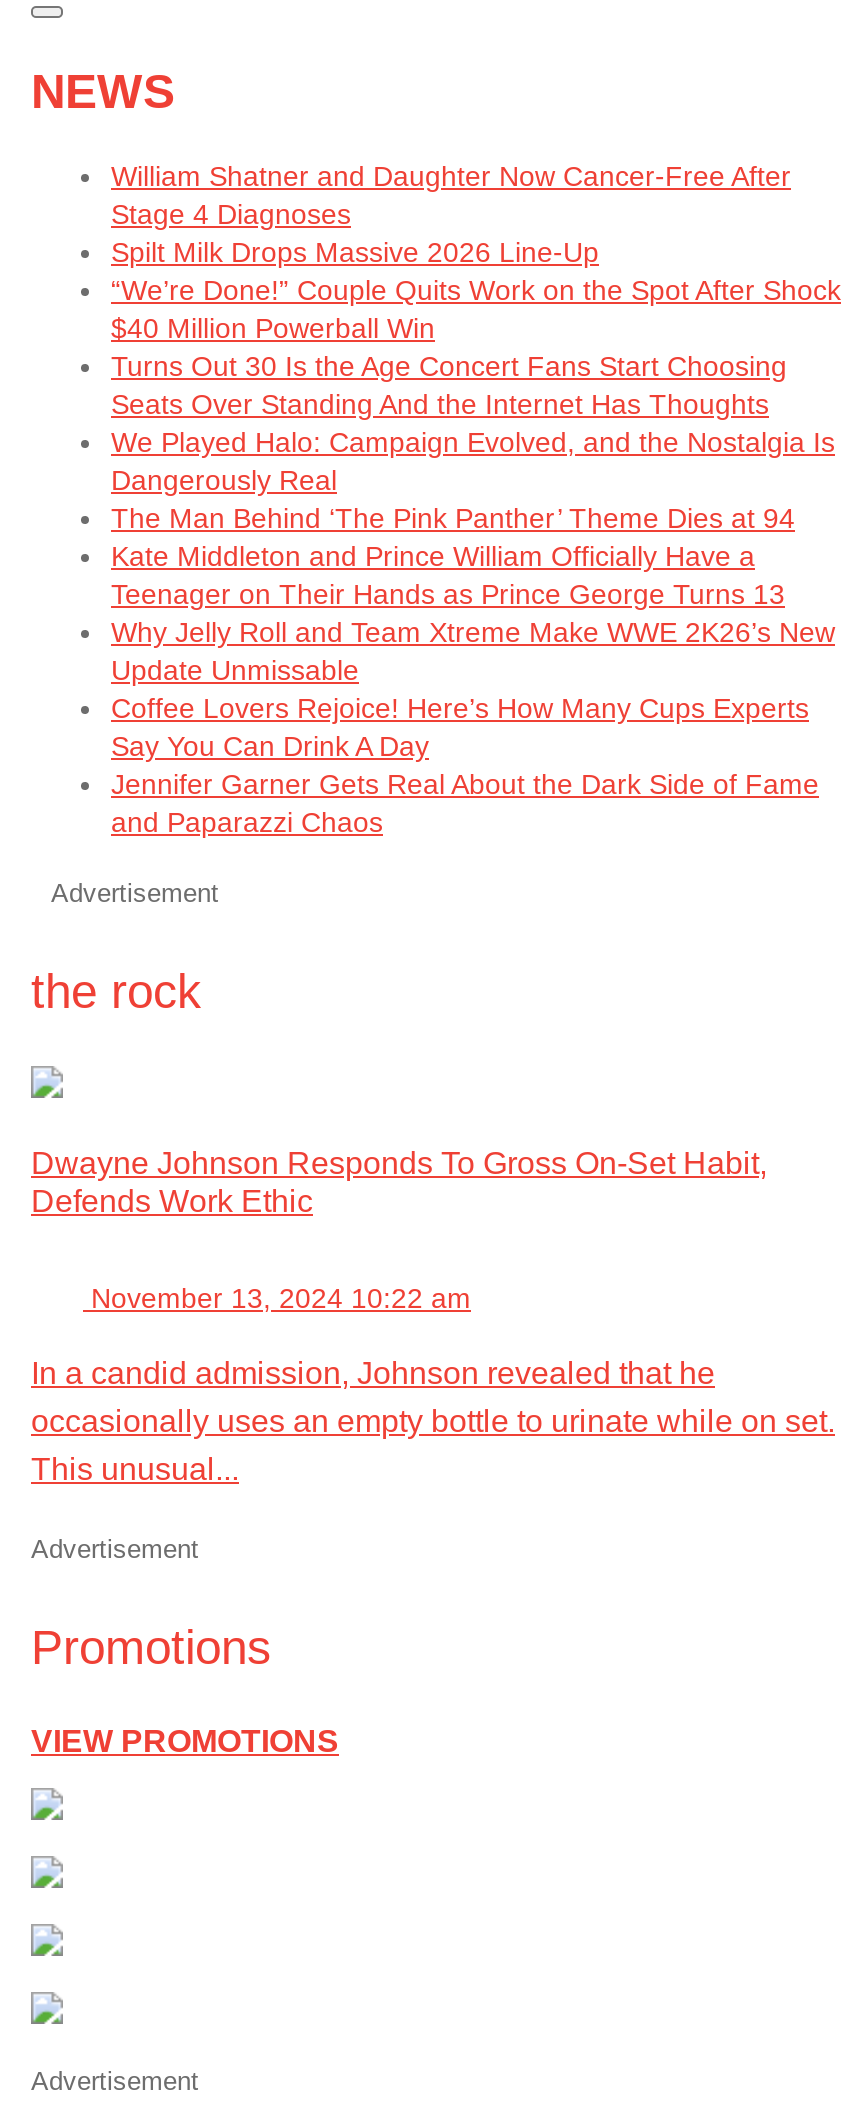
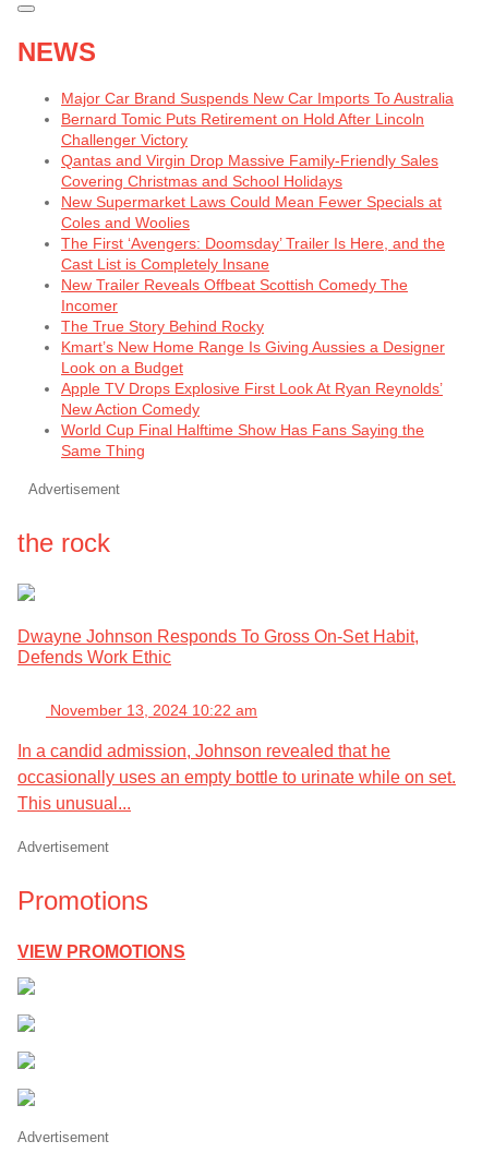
[111,160,841,838] William Shatner and Daughter Now Cancer-Free After | Stage 4 Diagnoses | Spilt Milk Drops Massive 2026 Line-Up | “We’re Done!” Couple Quits Work on the Spot After Shock | $40 Million Powerball Win | Turns Out 30 Is the Age Concert Fans Start Choosing | Seats Over Standing And the Internet Has Thoughts | We Played Halo: Campaign Evolved, and the Nostalgia Is | Dangerously Real | The Man Behind ‘The Pink Panther’ Theme Dies at 94 | Kate Middleton and Prince William Officially Have a | Teenager on Their Hands as Prince George Turns 13 | Why Jelly Roll and Team Xtreme Make WWE 2K26’s New | Update Unmissable | Coffee Lovers Rejoice! Here’s How Many Cups Experts | Say You Can Drink A Day | Jennifer Garner Gets Real About the Dark Side of Fame | and Paparazzi Chaos -> [61,89,454,459] Major Car Brand Suspends New Car Imports To Australia | Bernard Tomic Puts Retirement on Hold After Lincoln | Challenger Victory | Qantas and Virgin Drop Massive Family-Friendly Sales | Covering Christmas and School Holidays | New Supermarket Laws Could Mean Fewer Specials at | Coles and Woolies | The First ‘Avengers: Doomsday’ Trailer Is Here, and the | Cast List is Completely Insane | New Trailer Reveals Offbeat Scottish Comedy The | Incomer | The True Story Behind Rocky | Kmart’s New Home Range Is Giving Aussies a Designer | Look on a Budget | Apple TV Drops Explosive First Look At Ryan Reynolds’ | New Action Comedy | World Cup Final Halftime Show Has Fans Saying the | Same Thing

